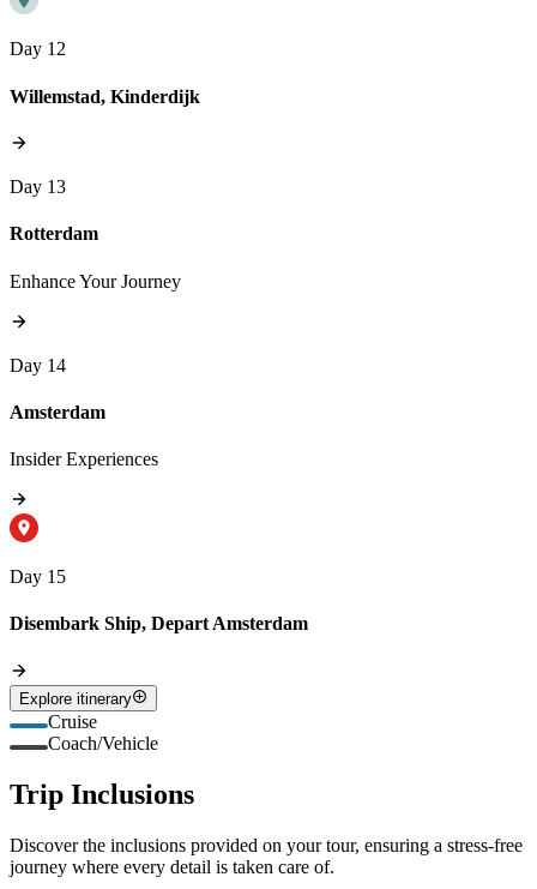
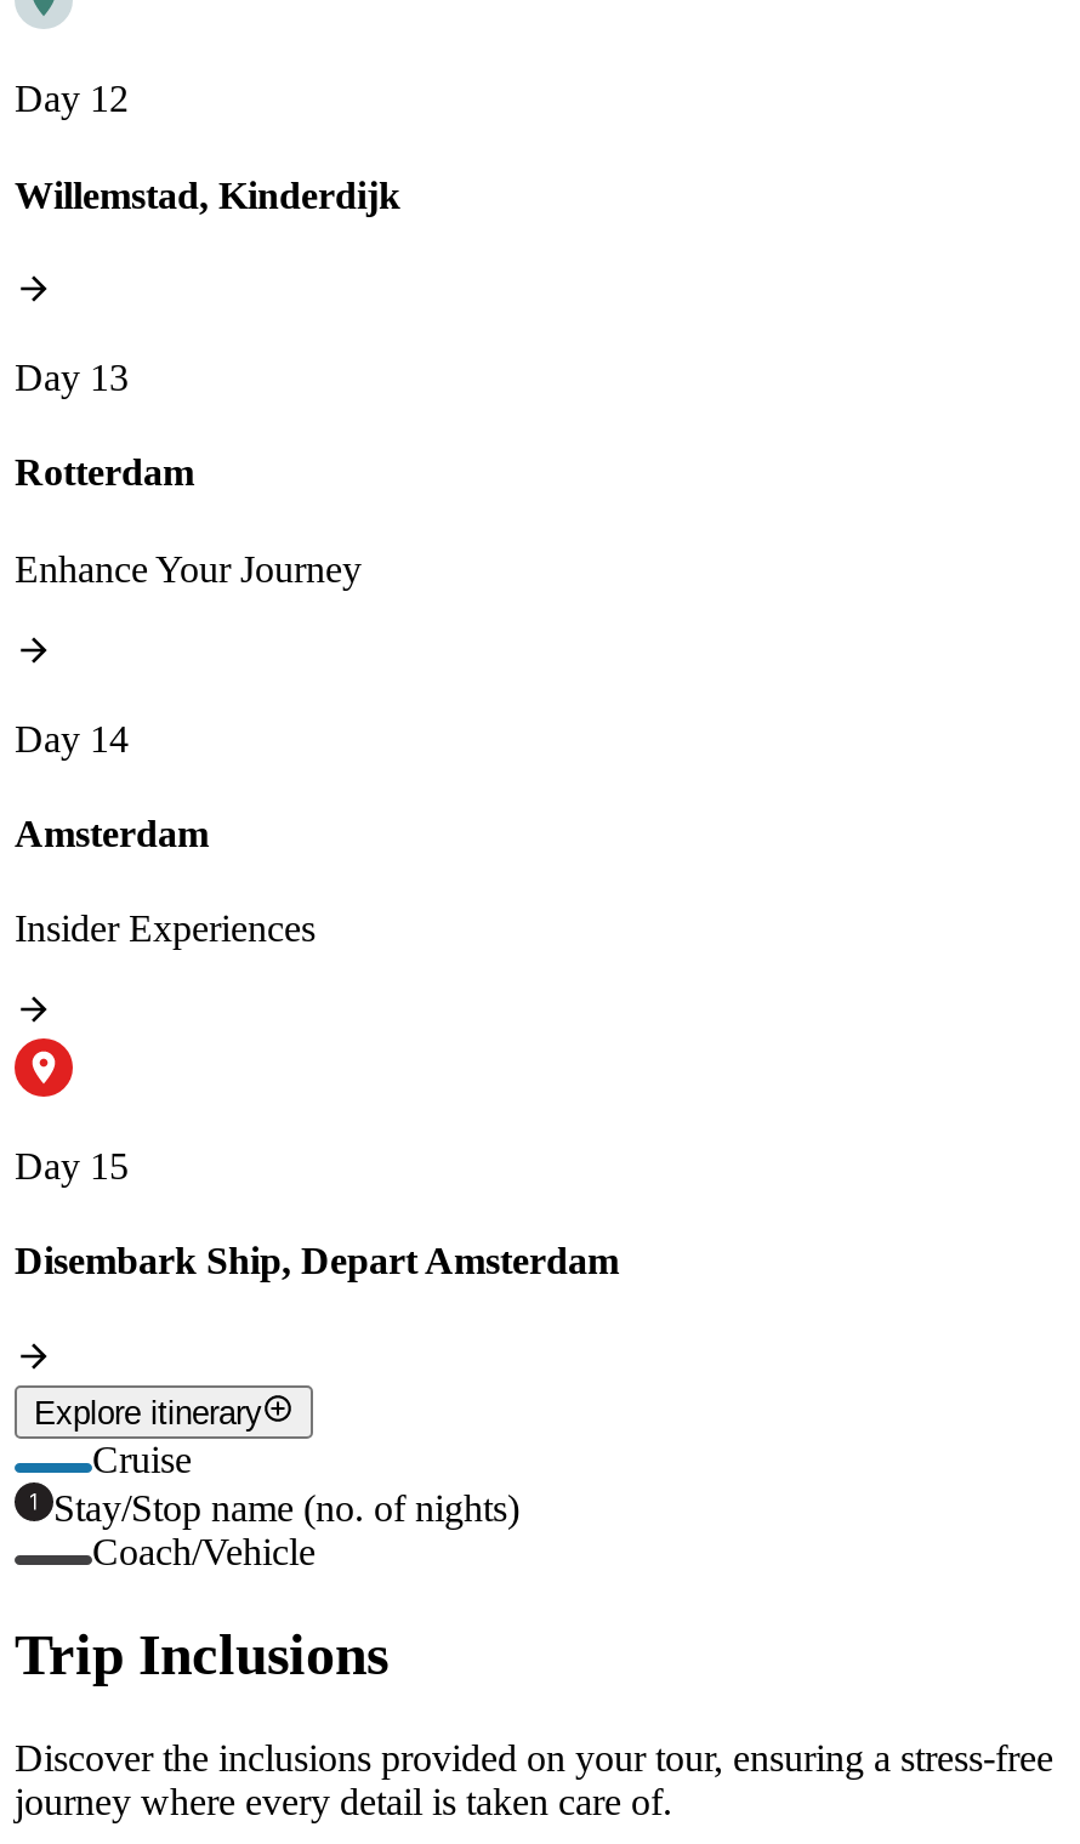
none -> [53,1487,519,1528] Stay/Stop name (no. of nights)

